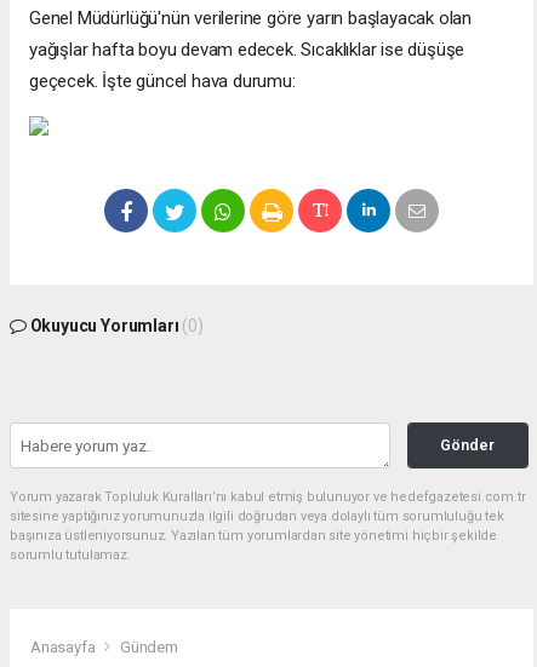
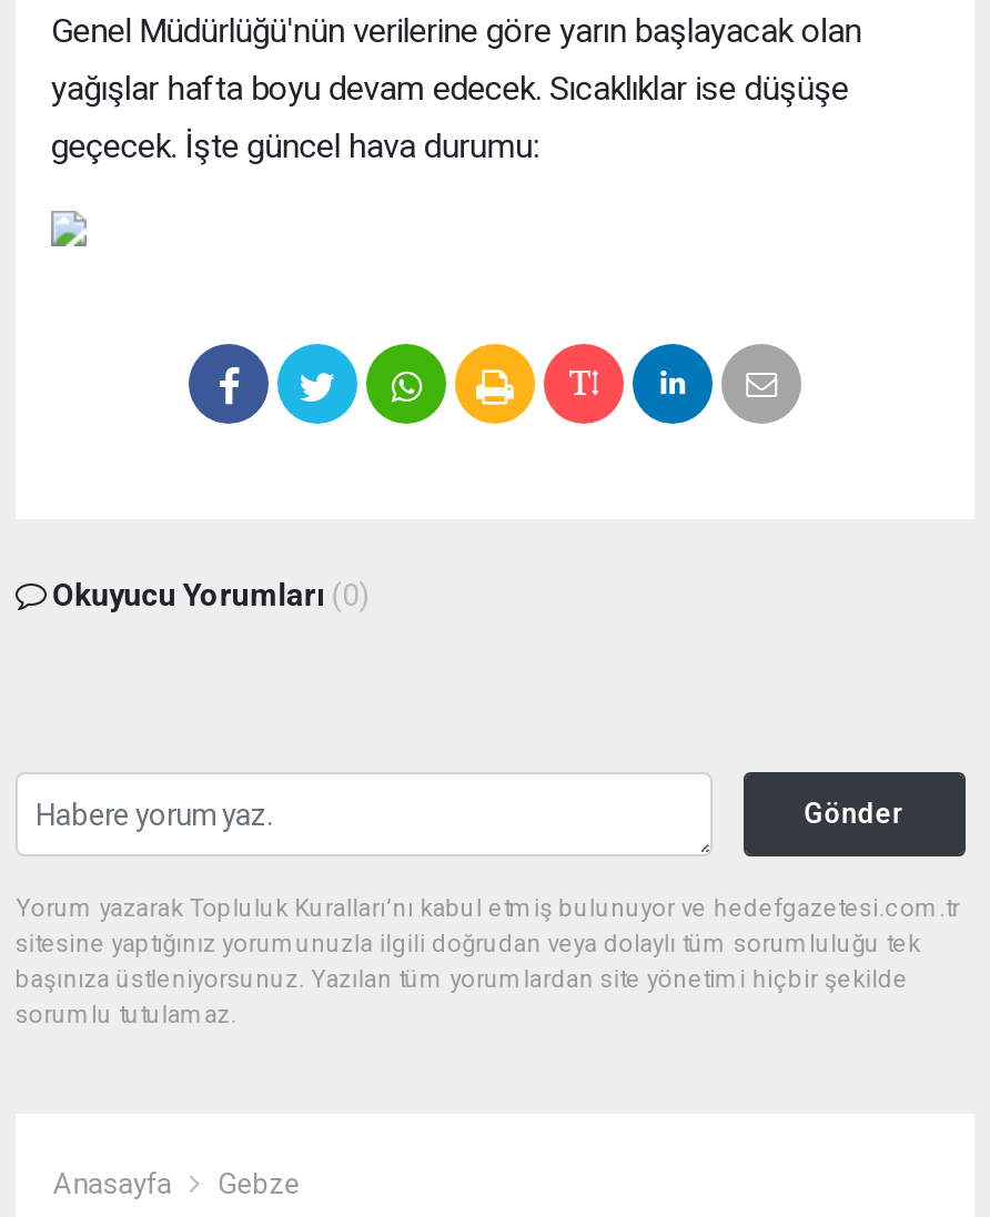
[120,638,178,656] Gündem -> [217,1168,300,1201] Gebze

